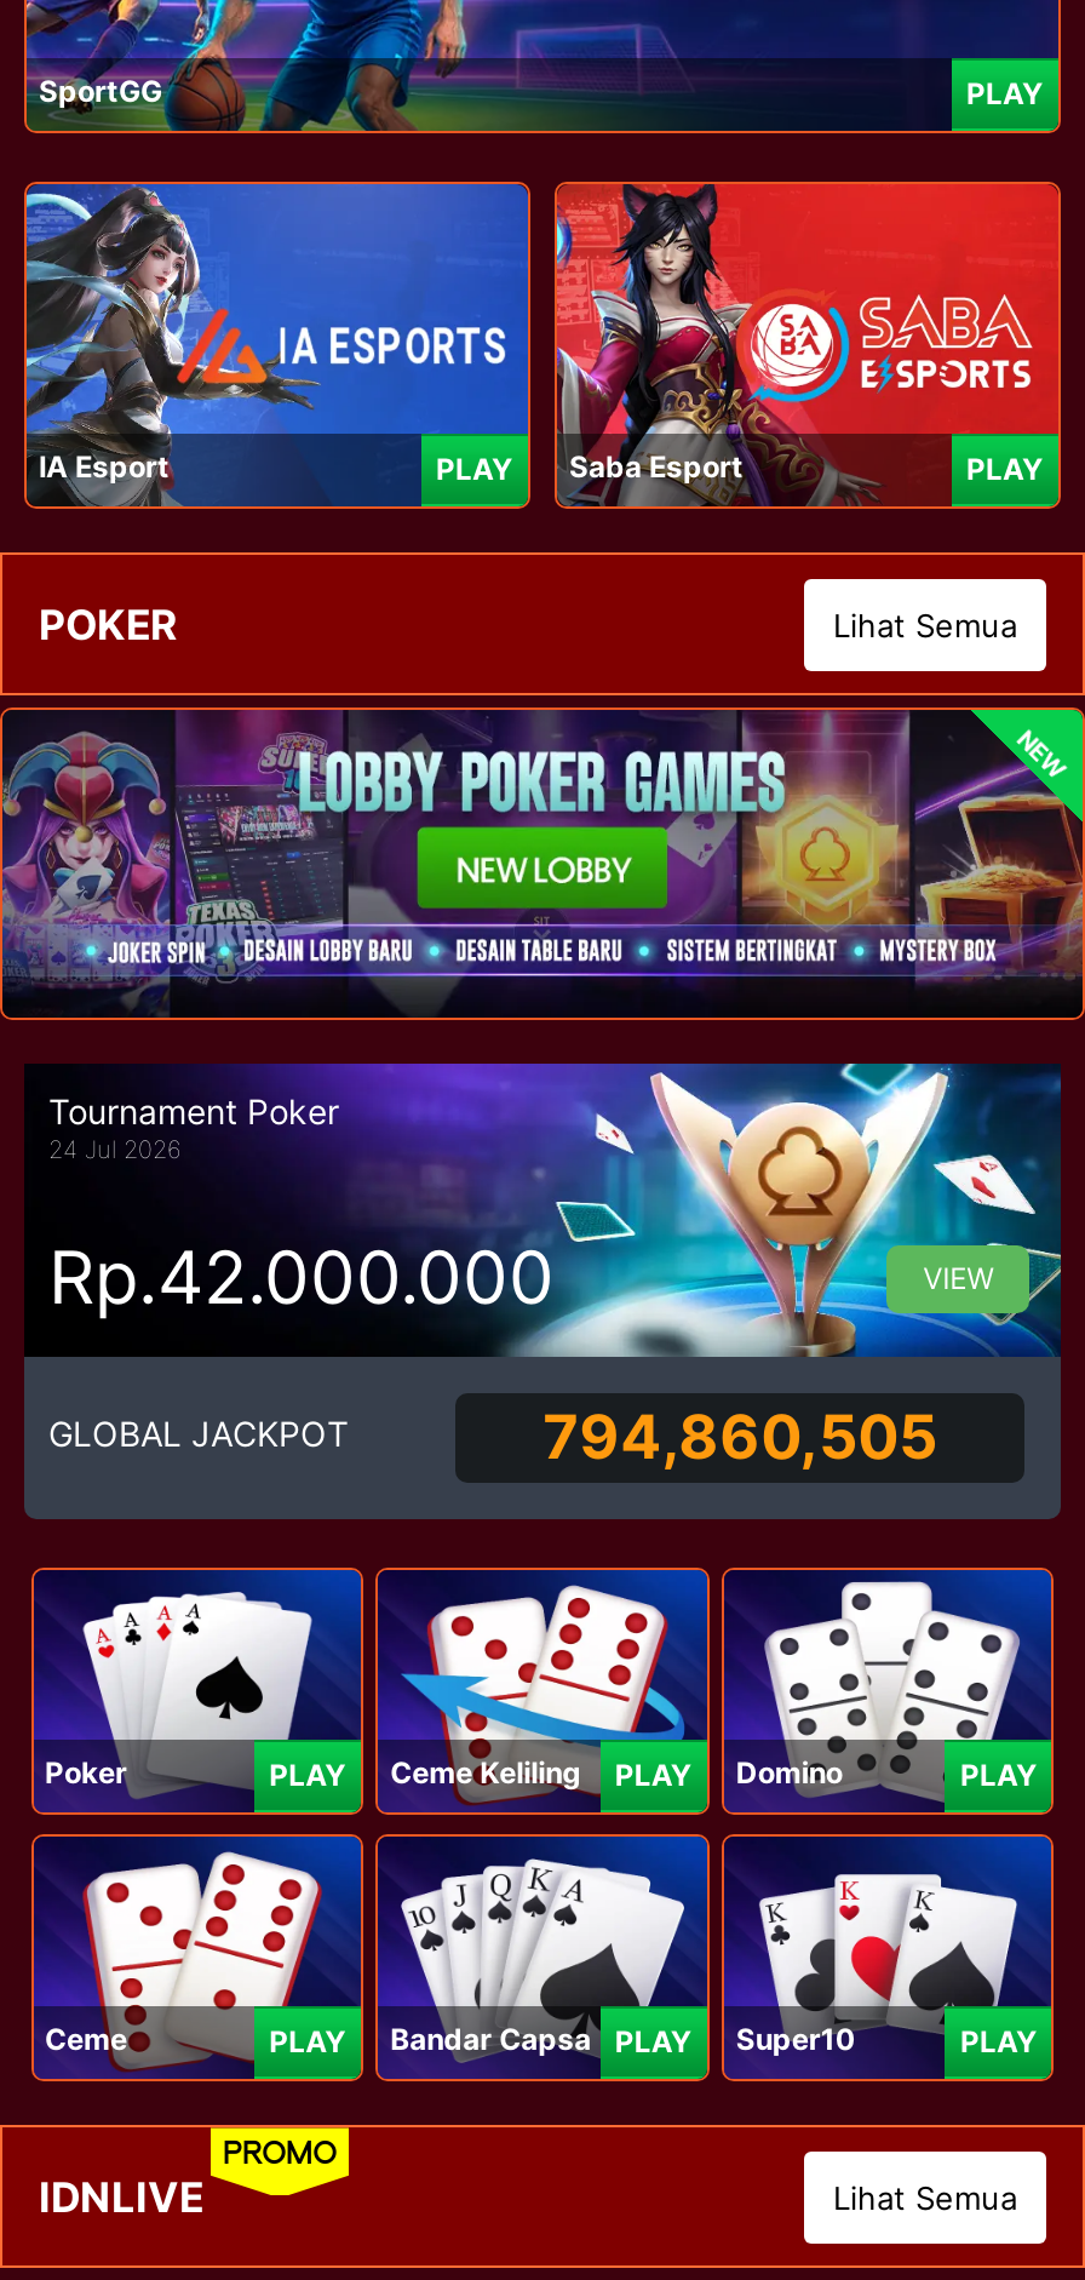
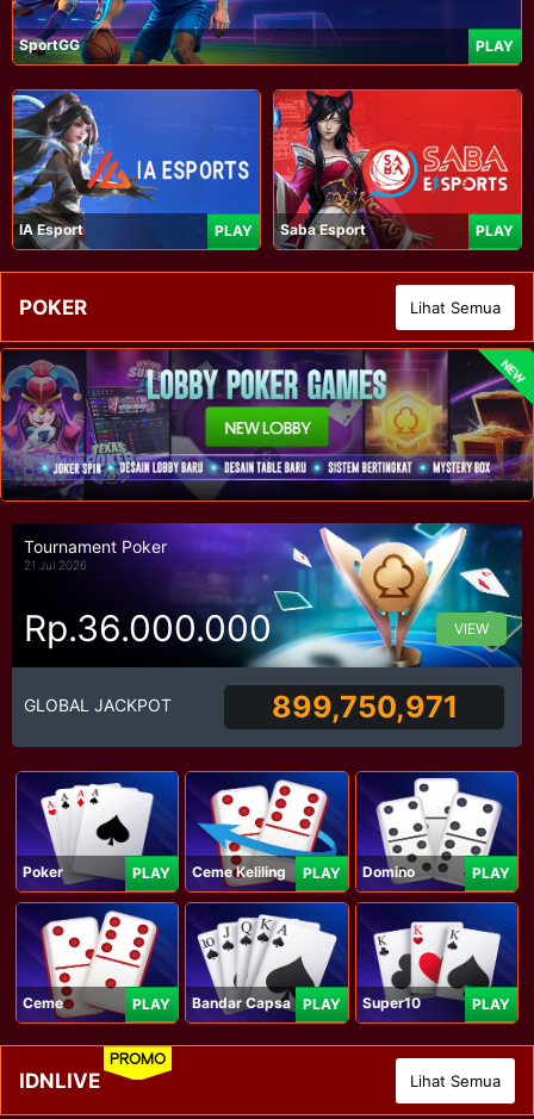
[48,1134,182,1163] 24 Jul 2026 -> [24,558,87,572] 21 Jul 2026
[48,1233,555,1320] Rp.42.000.000 -> [24,606,272,649] Rp.36.000.000
[543,1401,938,1474] 794,860,505 -> [271,689,457,725] 899,750,971

